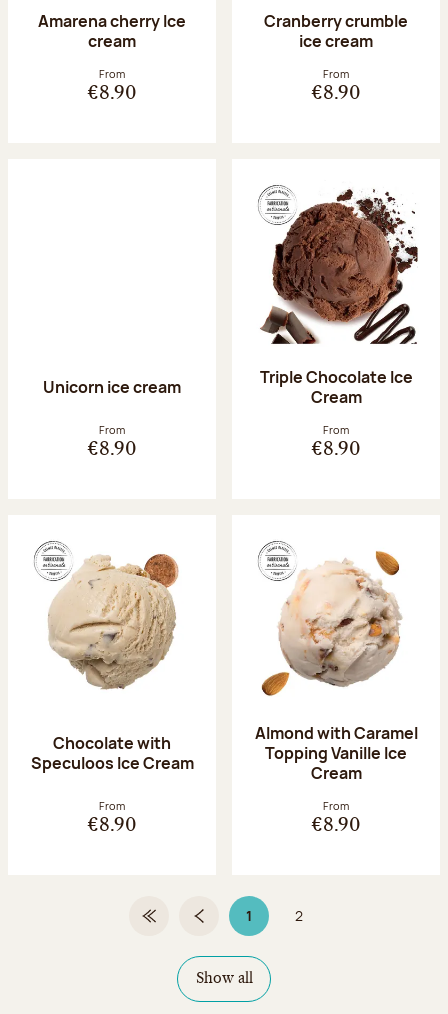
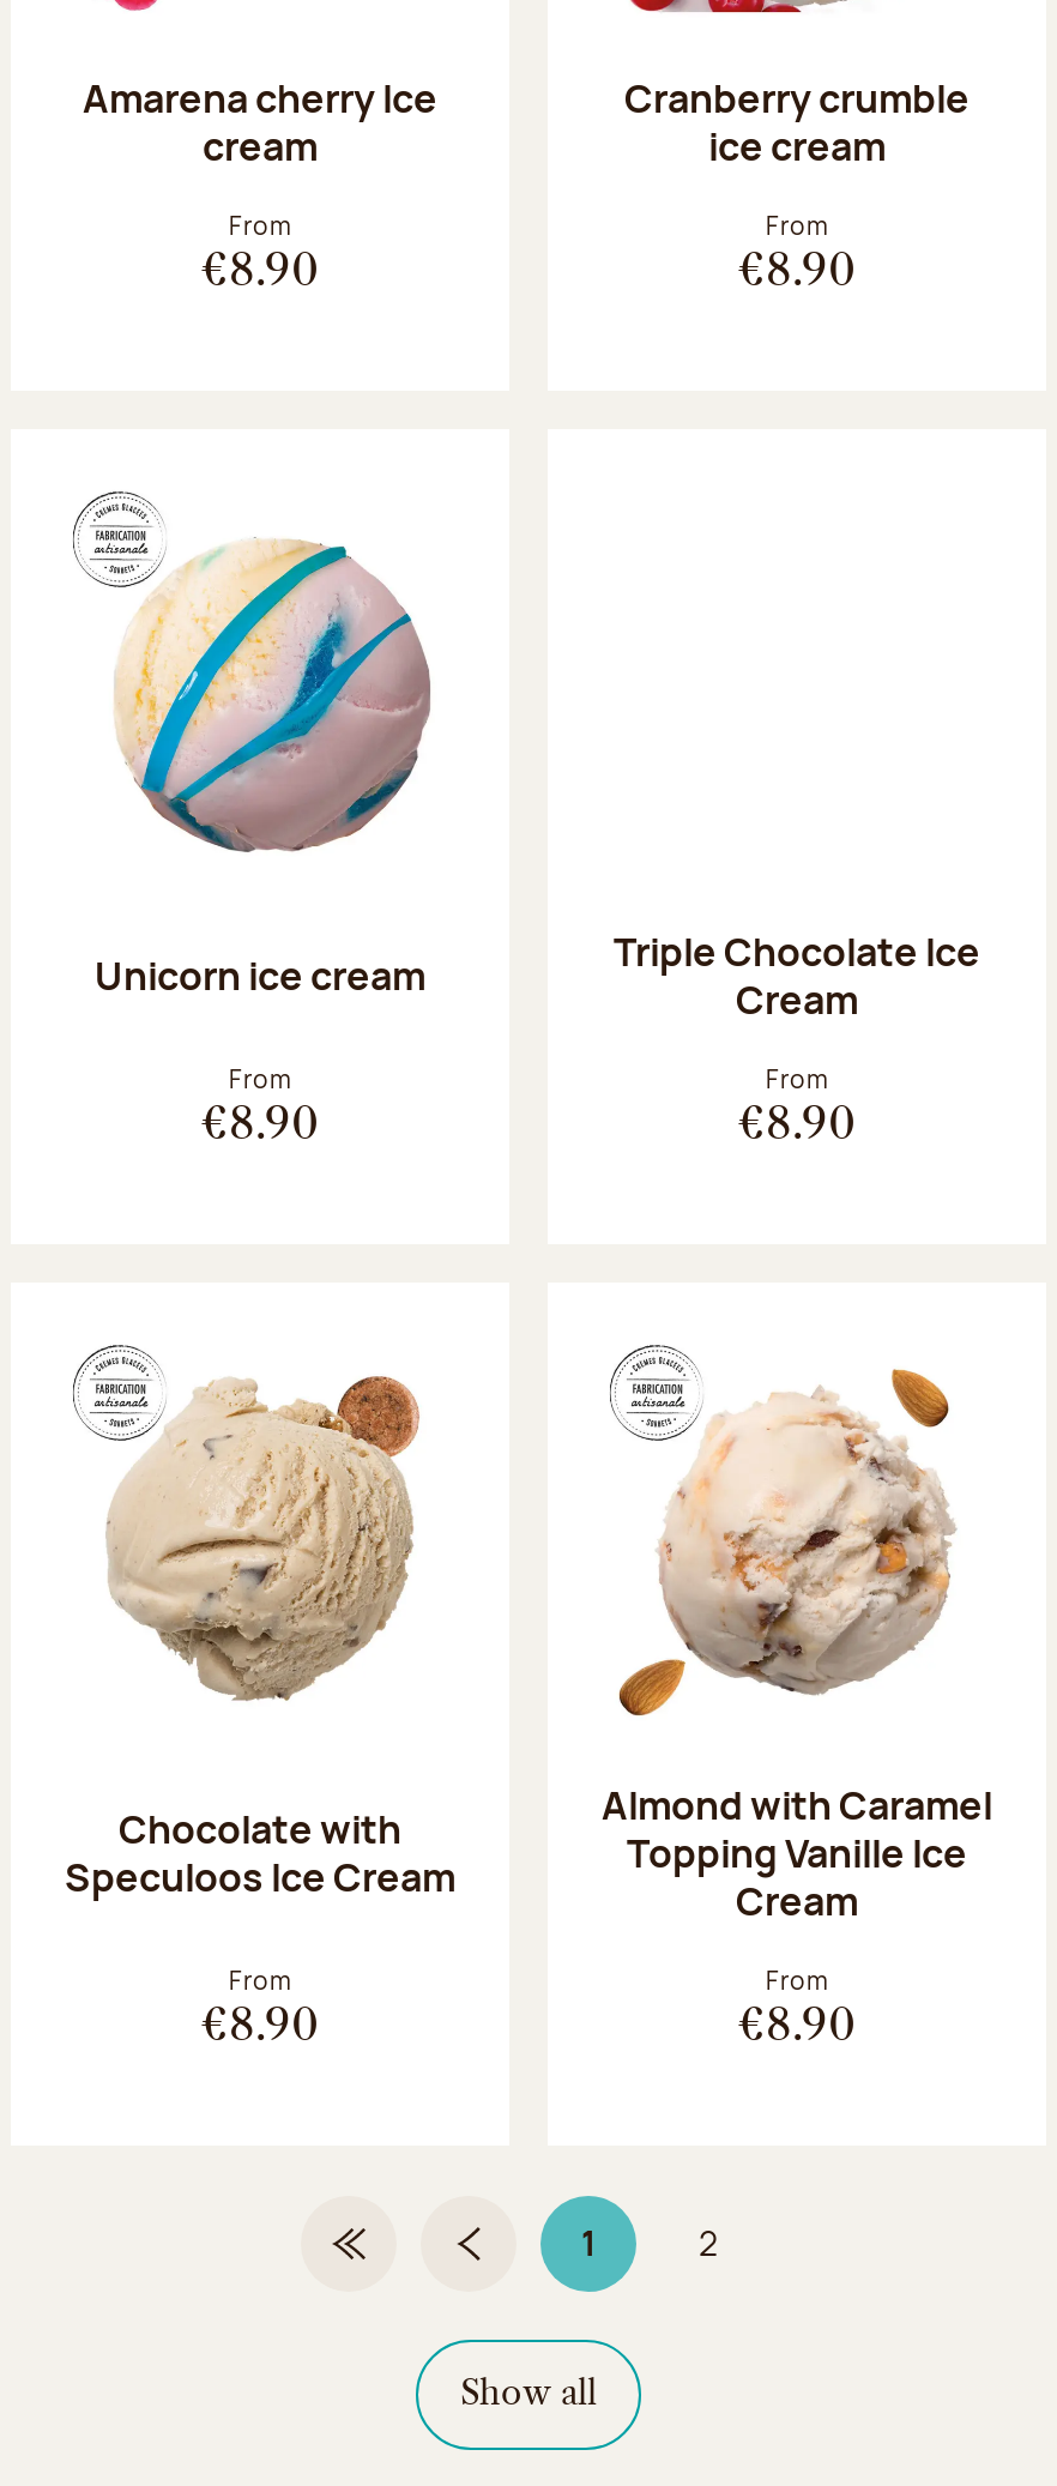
none -> [71,489,433,856] [image]
[257,184,419,345] [image] -> none

